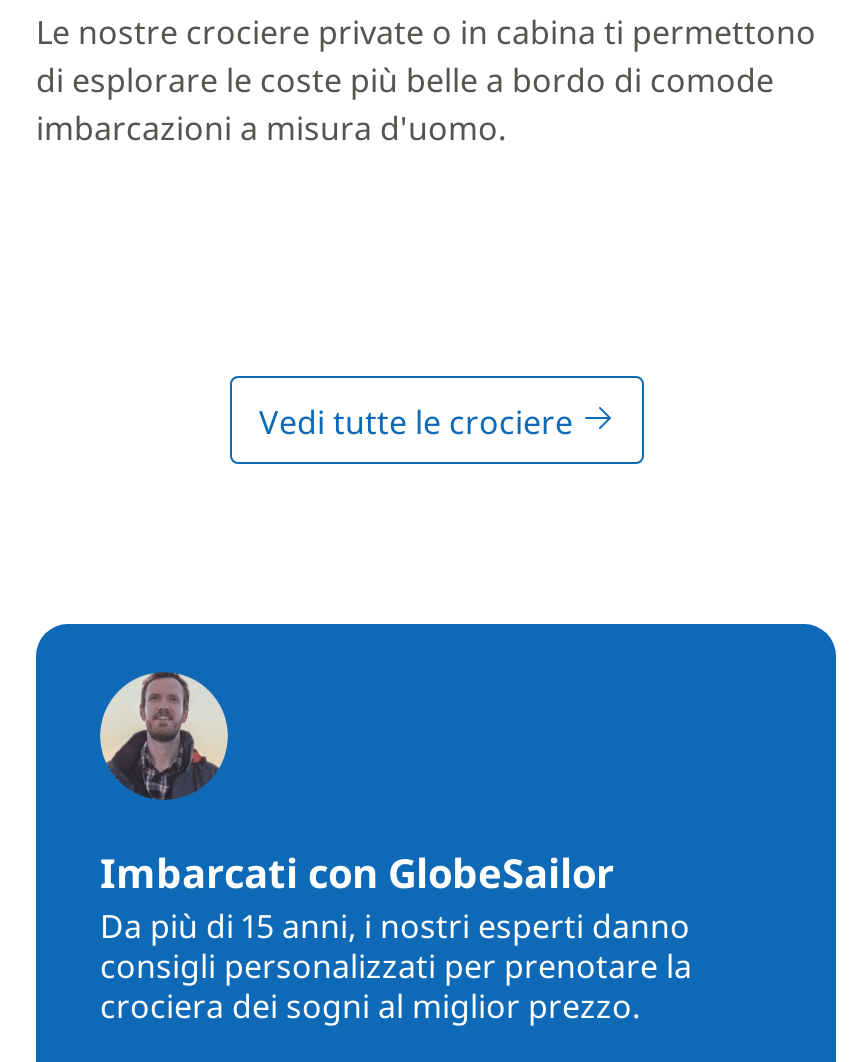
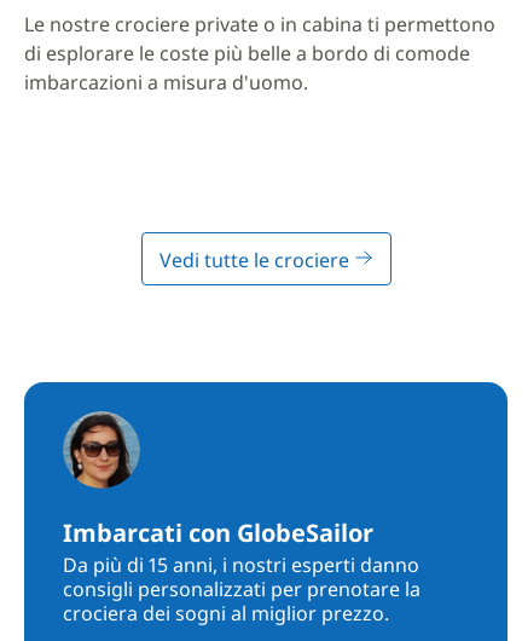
[100,670,228,800] [image] -> [64,410,139,489] [image]

